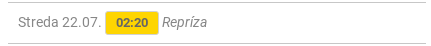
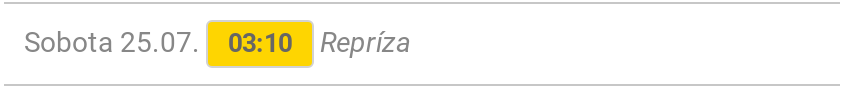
[18,14,148,30] Streda 22.07. | 02:20 -> [24,26,292,58] Sobota 25.07. | 03:10

